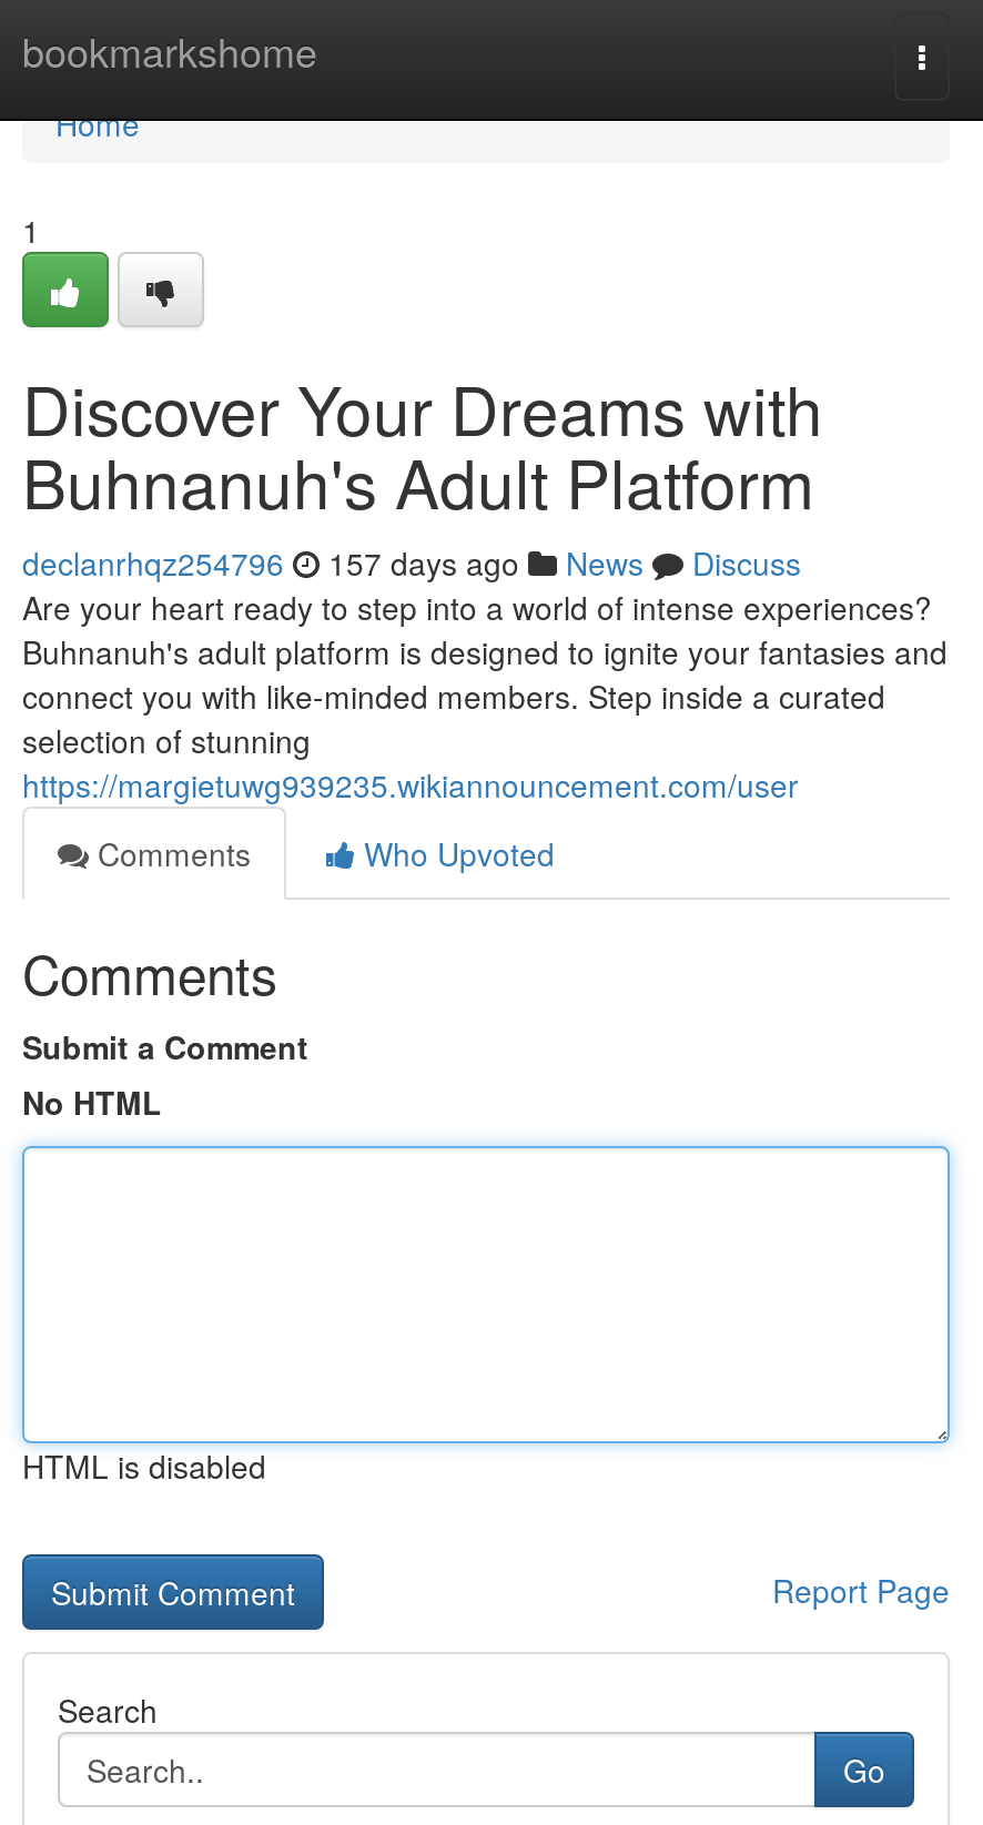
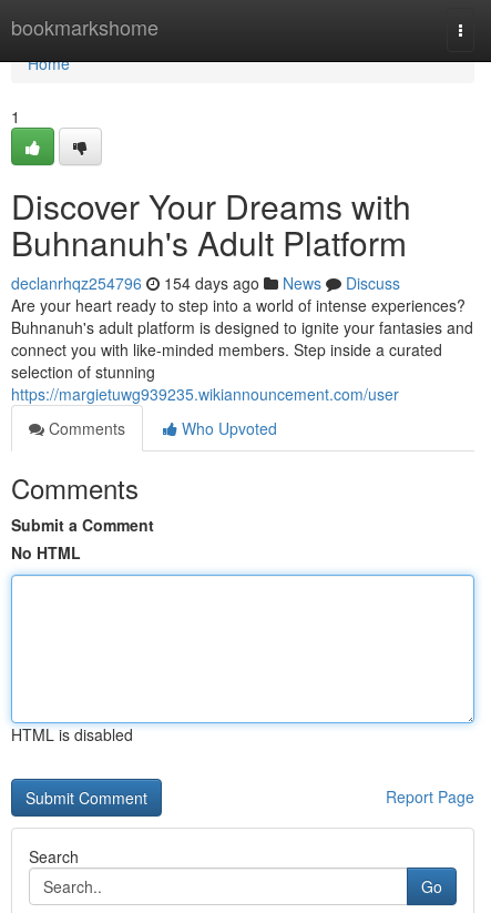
[22,540,801,585] declanrhqz254796 157 days ago News Discuss -> [11,272,400,294] declanrhqz254796 154 days ago News Discuss

